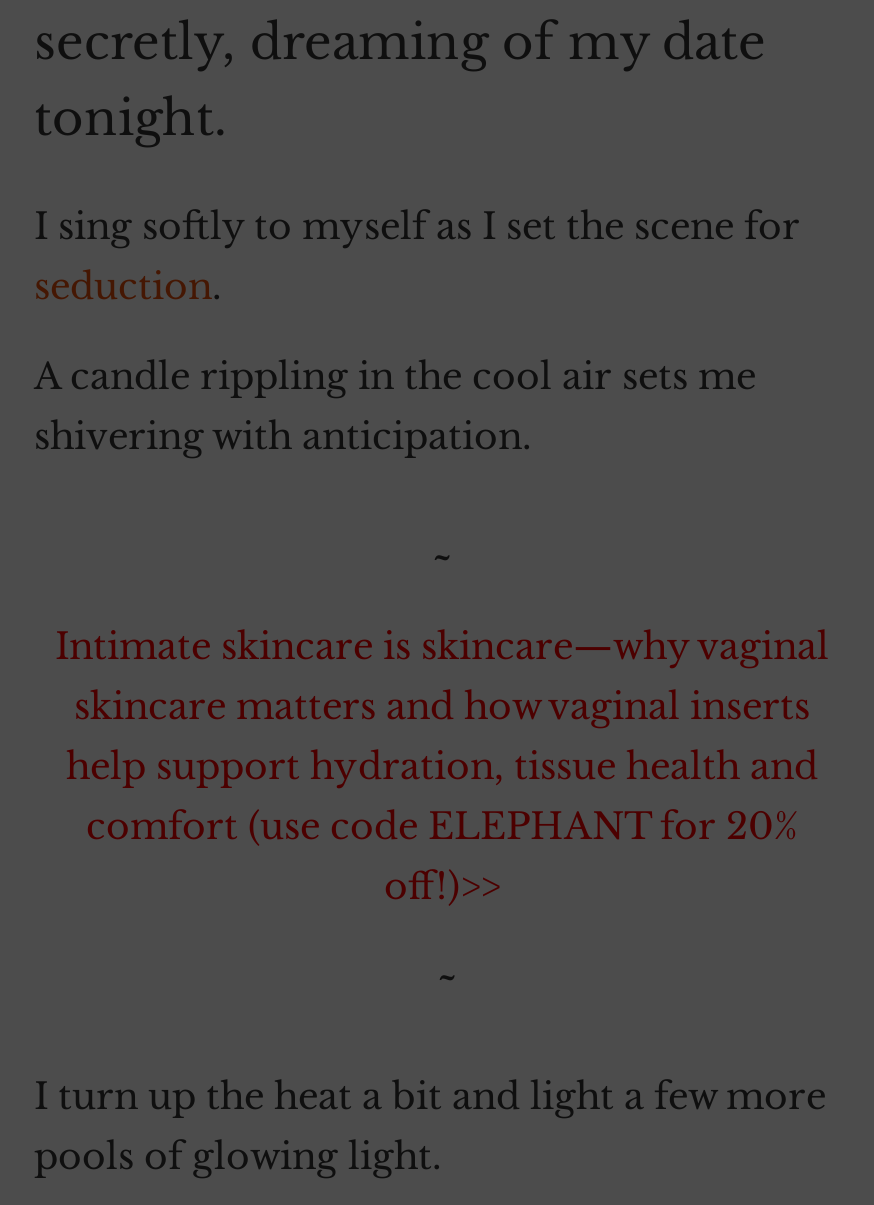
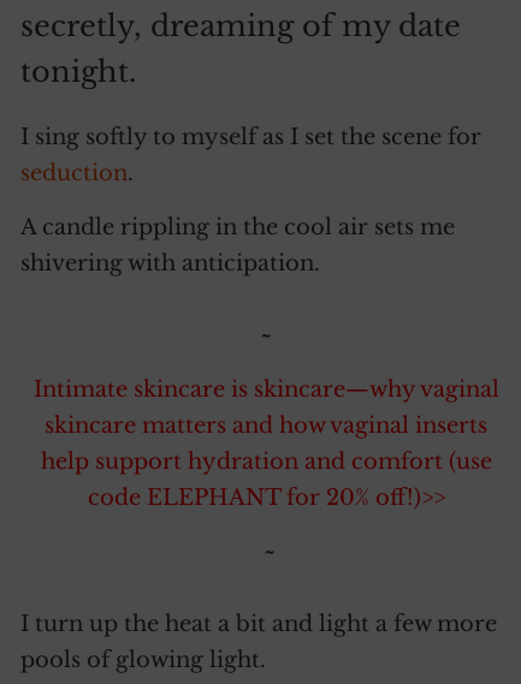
[66,745,818,909] help support hydration, tissue health and | comfort (use code ELEPHANT for 20% | off!)>> -> [40,448,492,511] help support hydration and comfort (use | code ELEPHANT for 20% off!)>>

